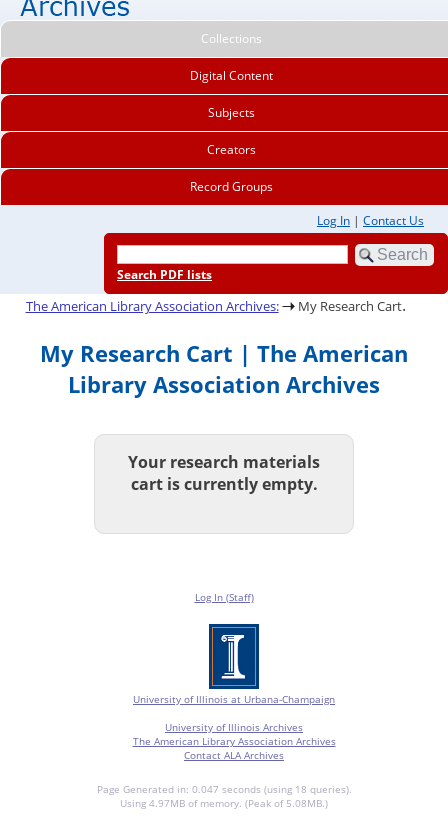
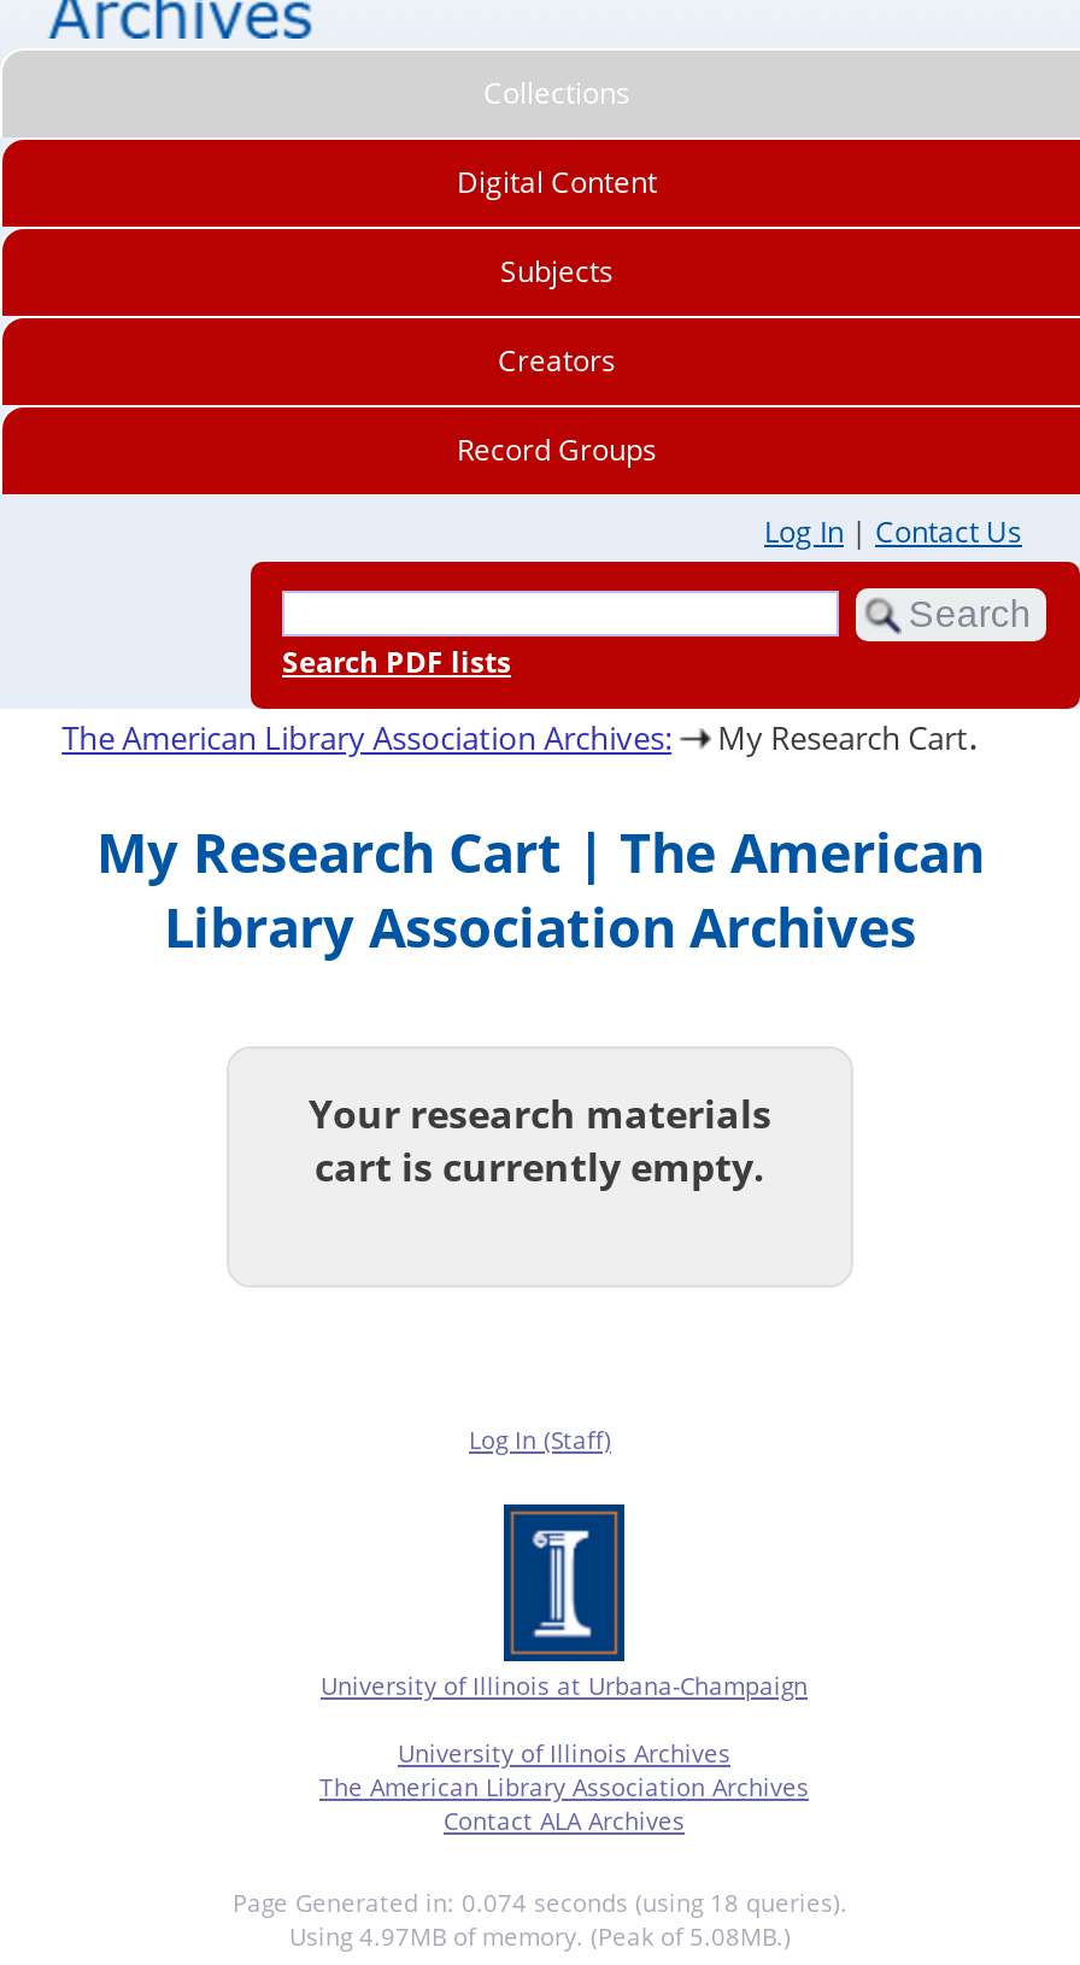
[96,782,351,796] Page Generated in: 0.047 seconds (using 18 queries). -> [233,1884,847,1918] Page Generated in: 0.074 seconds (using 18 queries).

